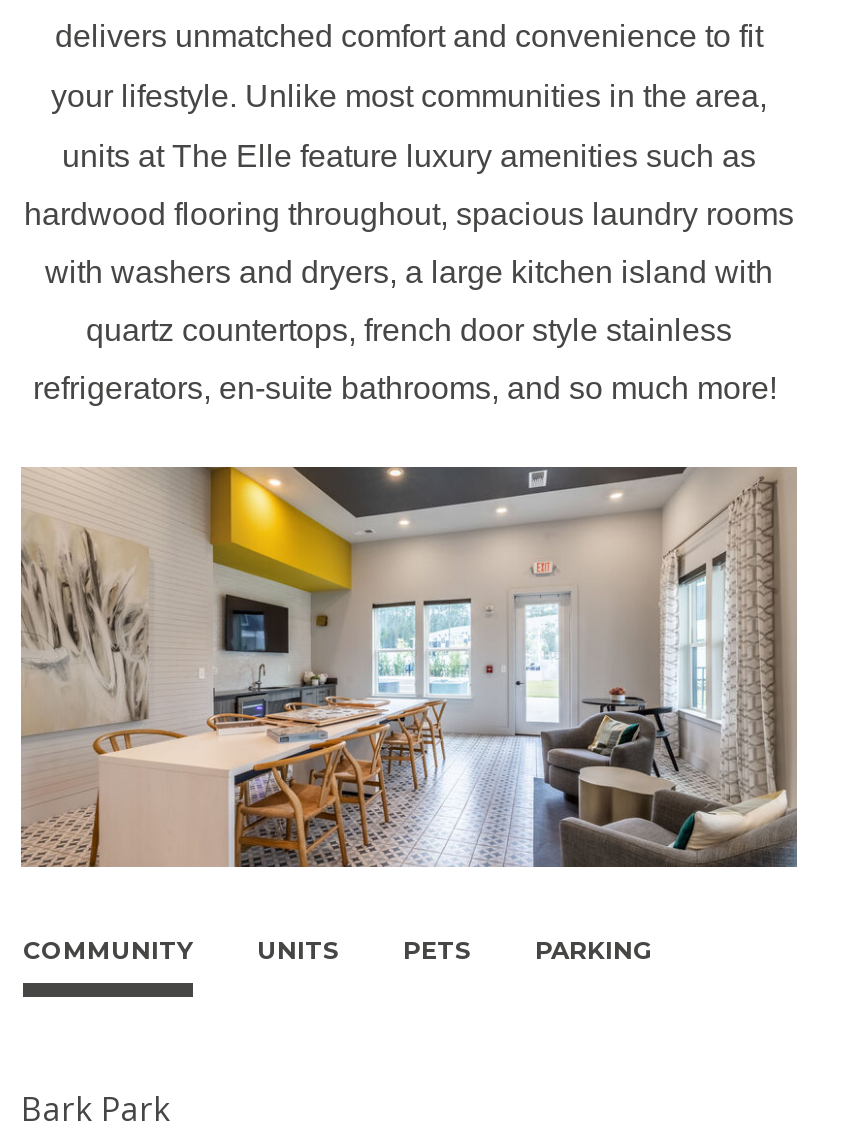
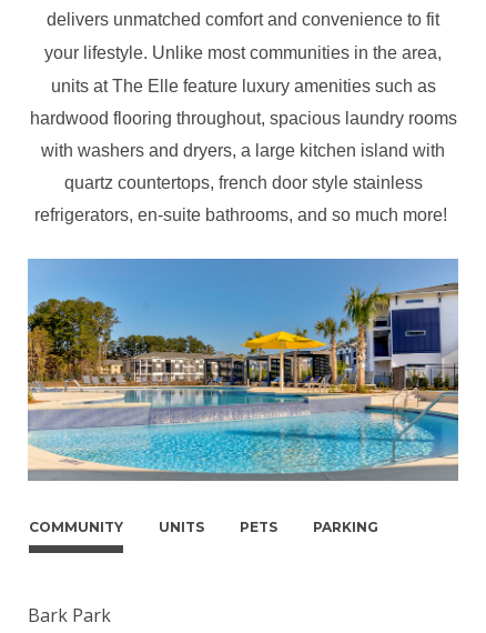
[19,465,799,869] [image] -> [27,258,459,481] [image]

